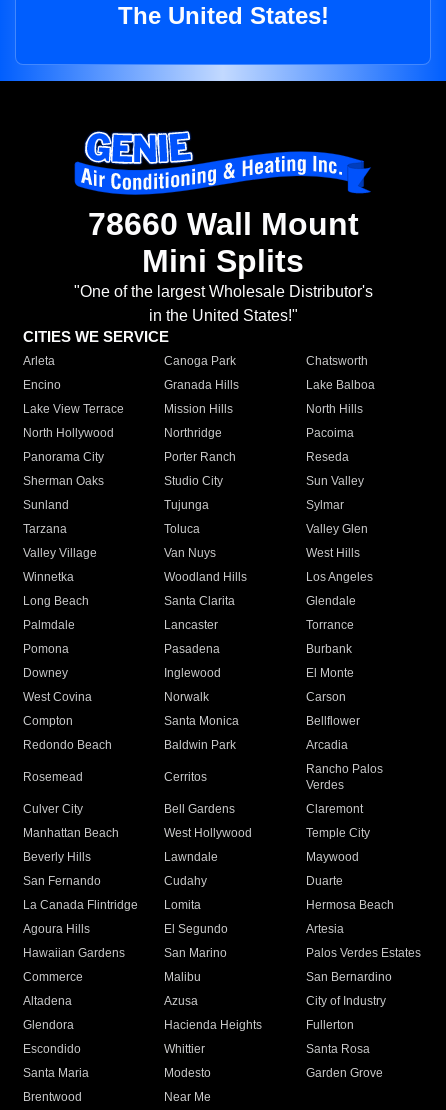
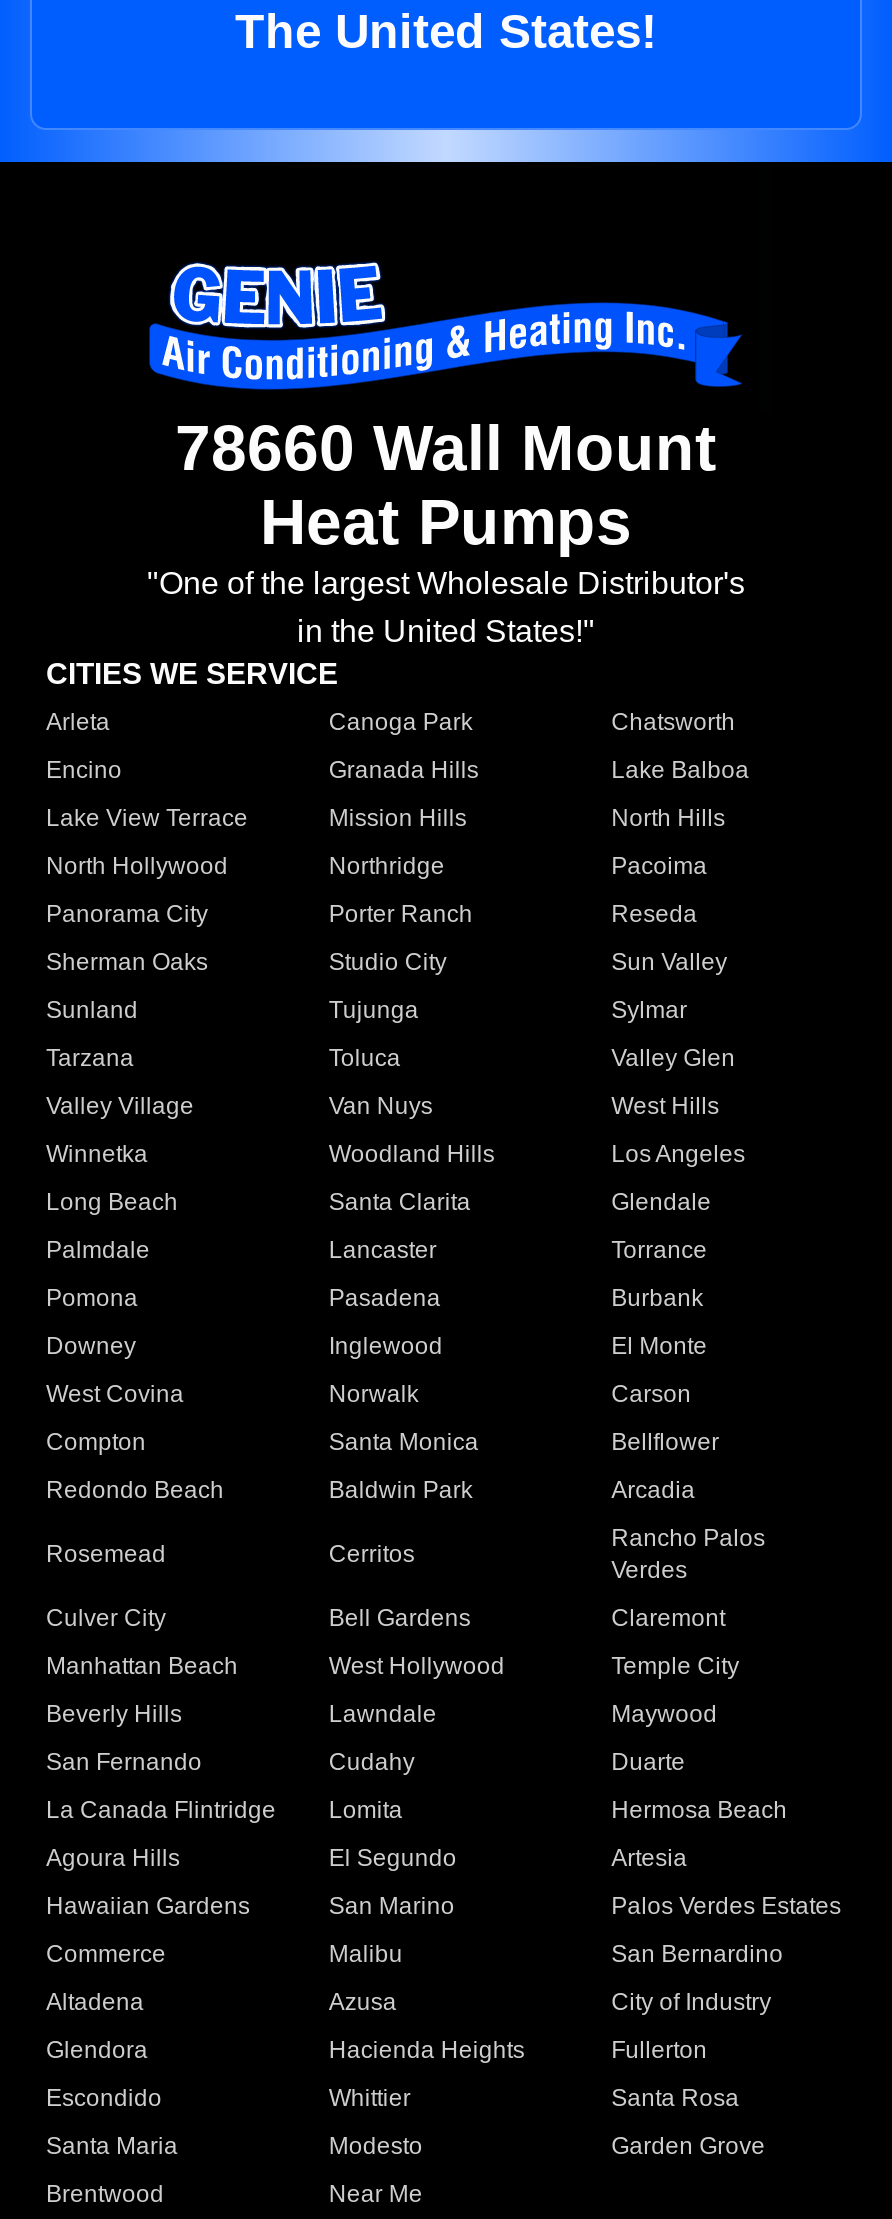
[142,243,304,279] Mini Splits -> [260,487,632,559] Heat Pumps

